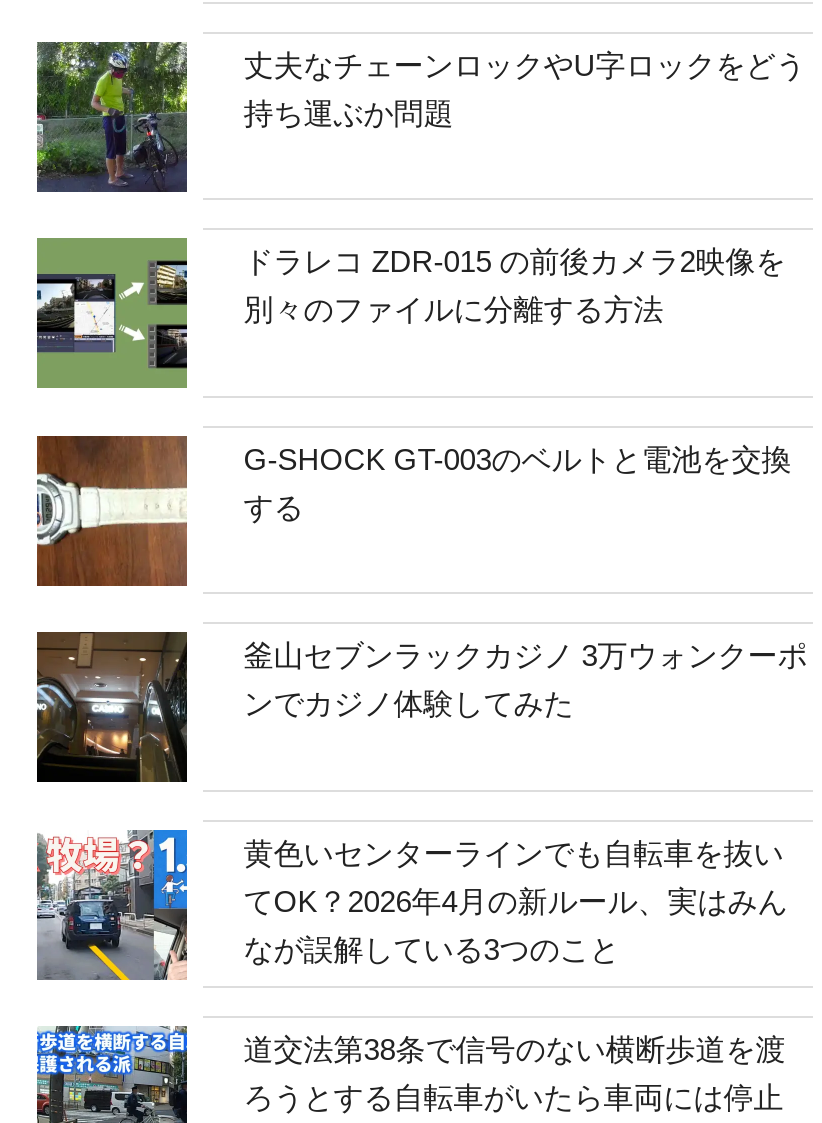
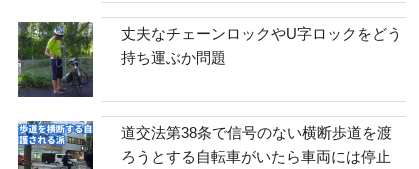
[35,237,785,391] [image] | ドラレコ ZDR-015 の前後カメラ2映像を | 別々のファイルに分離する方法 -> none
[37,433,791,589] [image] | G-SHOCK GT-003のベルトと電池を交換 | する -> none
[35,629,807,785] [image] | 釜山セブンラックカジノ 3万ウォンクーポ | ンでカジノ体験してみた -> none
[37,827,787,983] [image] | 黄色いセンターラインでも自転車を抜い | てOK？2026年4月の新ルール、実はみん | なが誤解している3つのこと -> none

